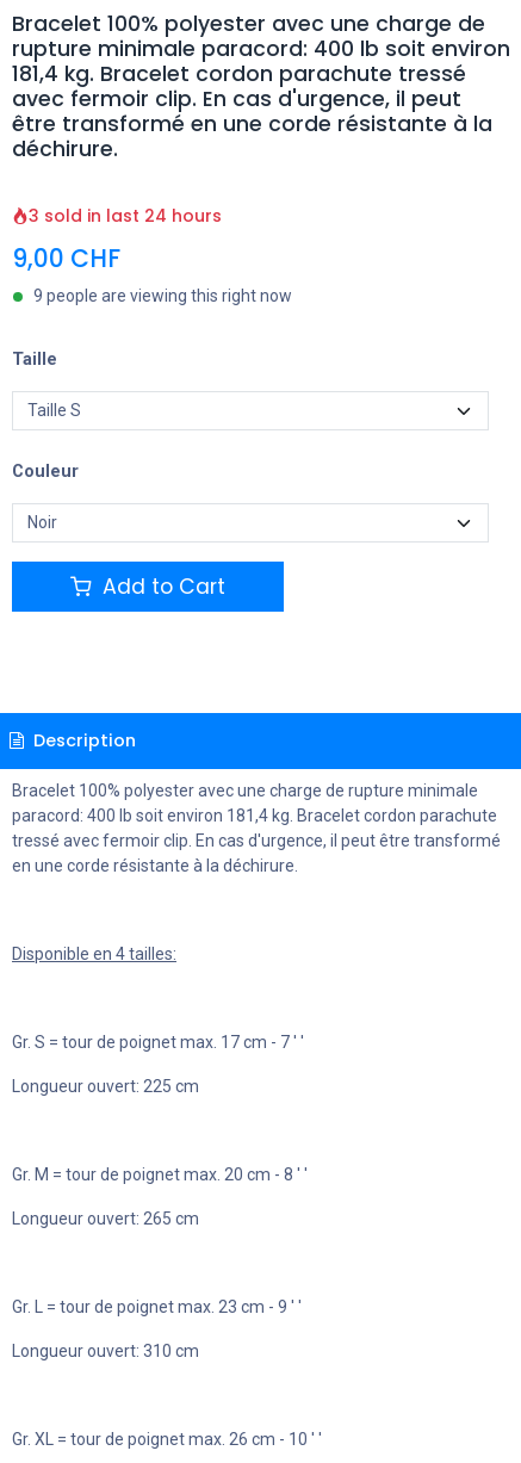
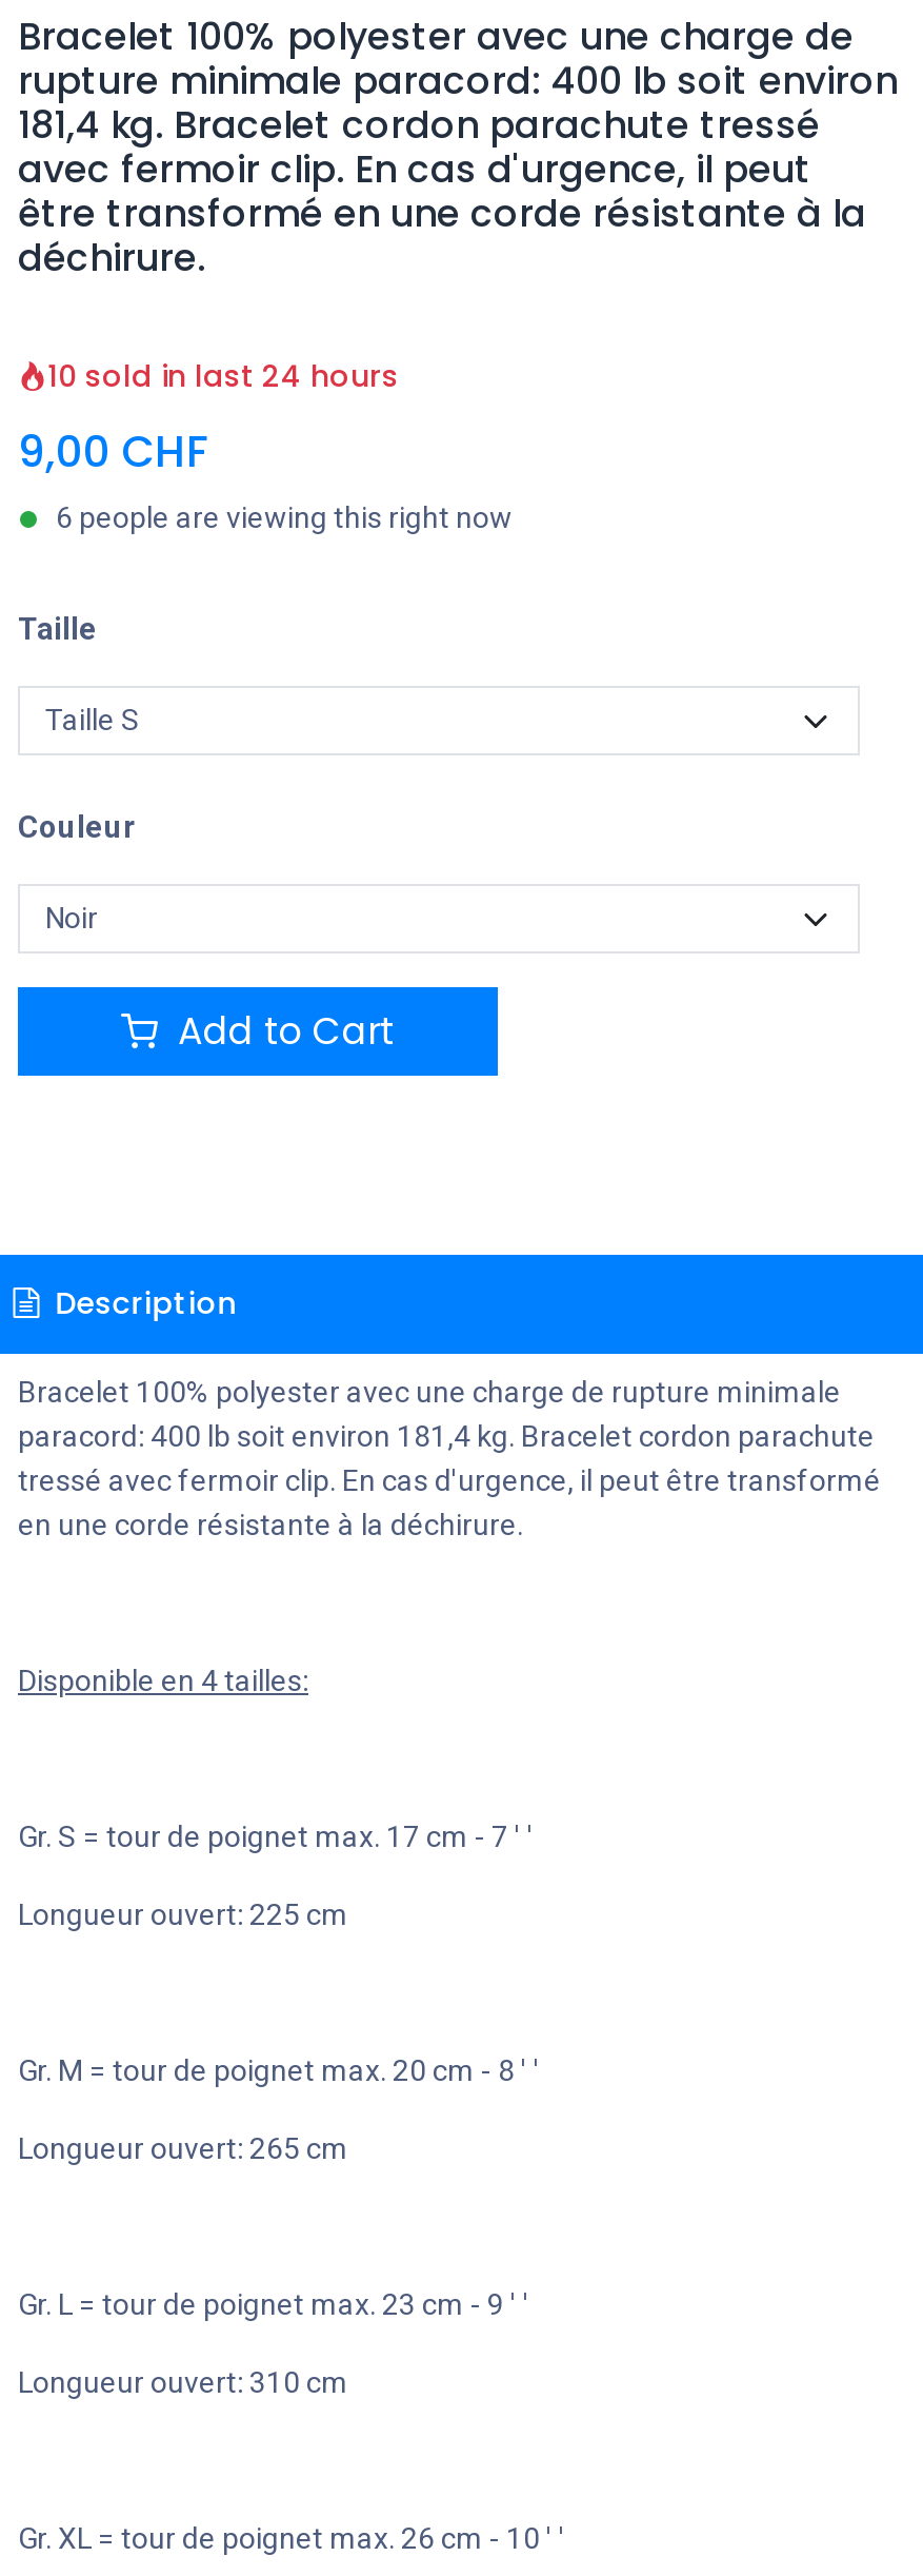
[29,204,222,228] 3 sold in last 24 hours -> [47,355,399,397] 10 sold in last 24 hours
[33,286,292,305] 9 people are viewing this right now -> [56,500,513,534] 6 people are viewing this right now

